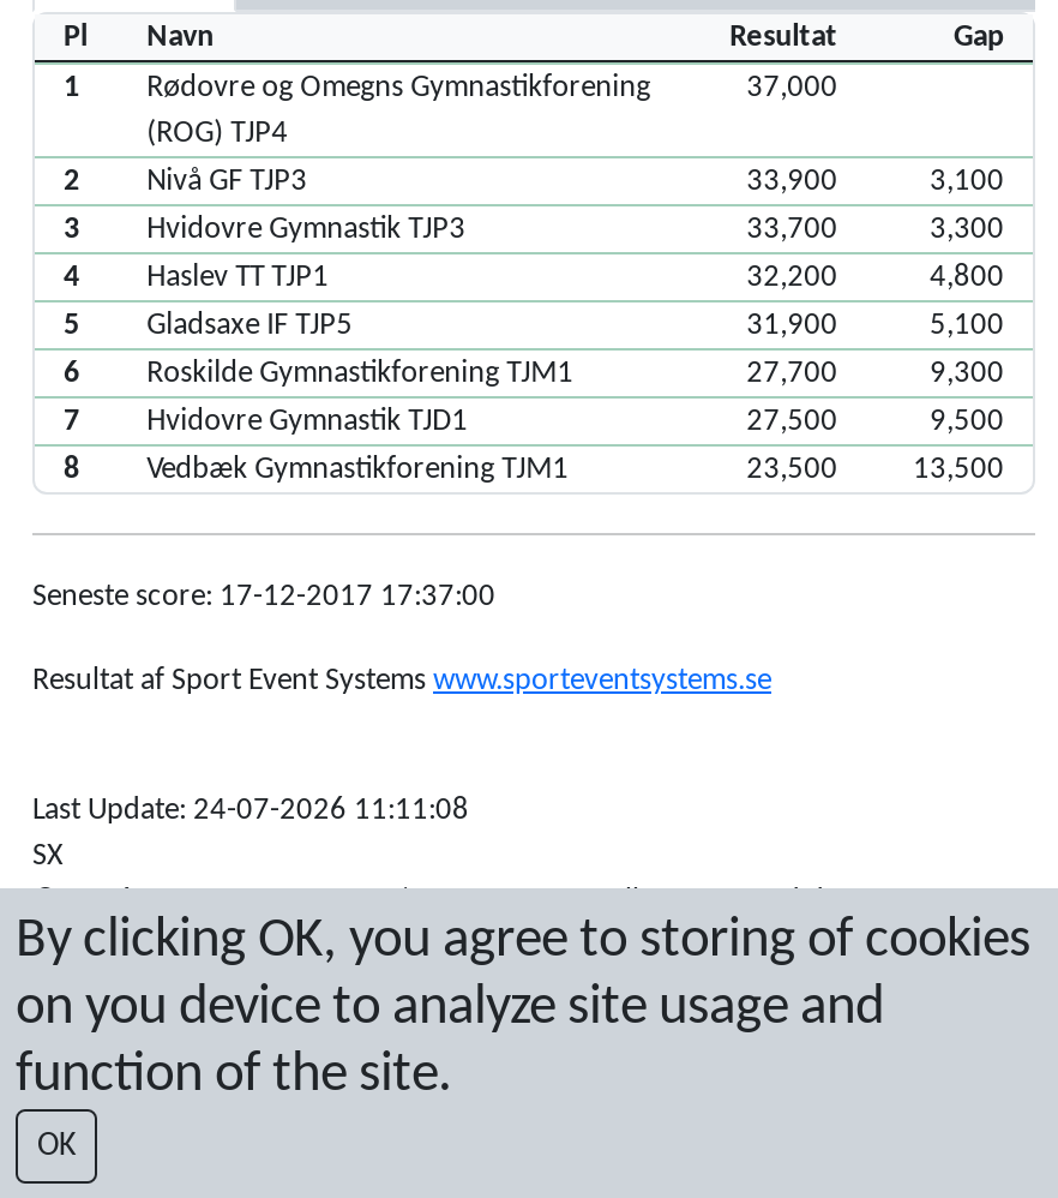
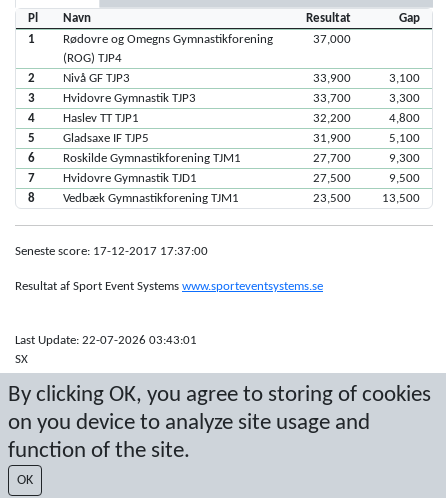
[32,795,469,826] Last Update: 24-07-2026 11:11:08 -> [15,334,197,347] Last Update: 22-07-2026 03:43:01

